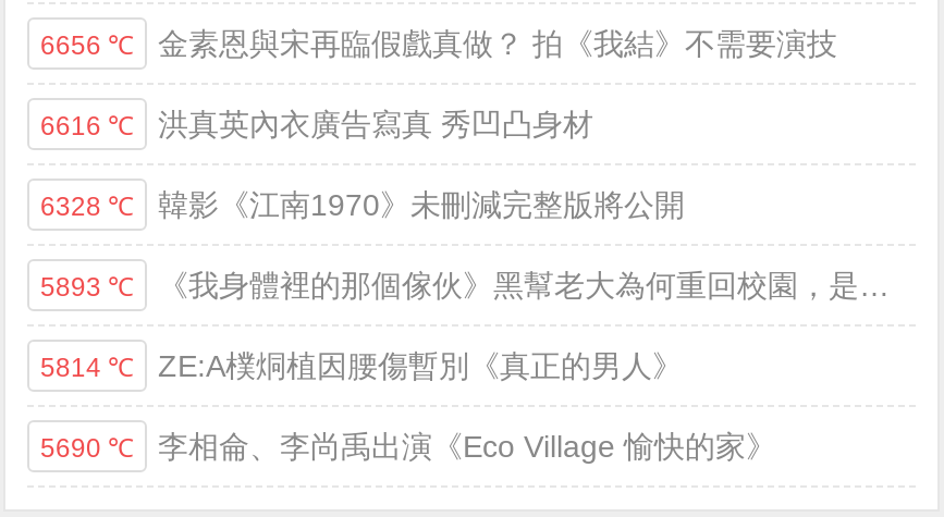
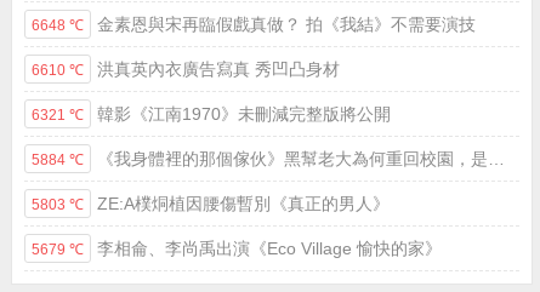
[40,26,837,61] 6656 ℃ 金素恩與宋再臨假戲真做？ 拍《我結》不需要演技 -> [32,15,476,34] 6648 ℃ 金素恩與宋再臨假戲真做？ 拍《我結》不需要演技
[40,107,593,141] 6616 ℃ 洪真英內衣廣告寫真 秀凹凸身材 -> [32,59,340,79] 6610 ℃ 洪真英內衣廣告寫真 秀凹凸身材
[40,187,685,222] 6328 ℃ 韓影《江南1970》未刪減完整版將公開 -> [32,104,391,124] 6321 ℃ 韓影《江南1970》未刪減完整版將公開
[40,272,134,303] 5893 ℃ -> [32,151,84,168] 5884 ℃
[40,348,683,383] 5814 ℃ ZE:A樸烔植因腰傷暫別《真正的男人》 -> [32,194,390,213] 5803 ℃ ZE:A樸烔植因腰傷暫別《真正的男人》
[40,429,776,464] 5690 ℃ 李相侖、李尚禹出演《Eco Village 愉快的家》 -> [32,239,442,258] 5679 ℃ 李相侖、李尚禹出演《Eco Village 愉快的家》

